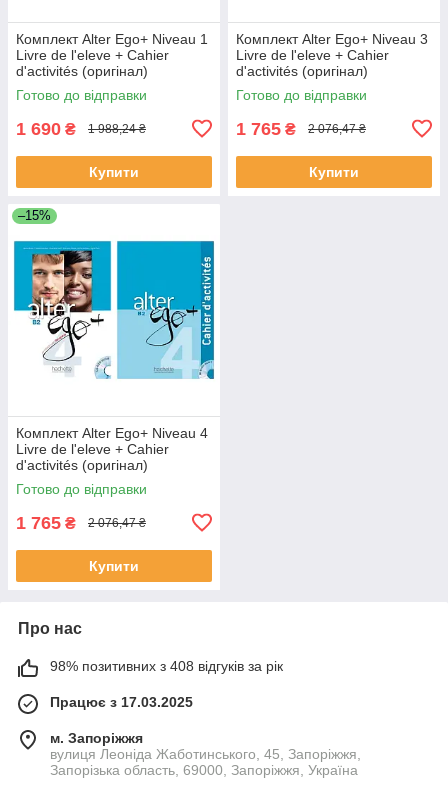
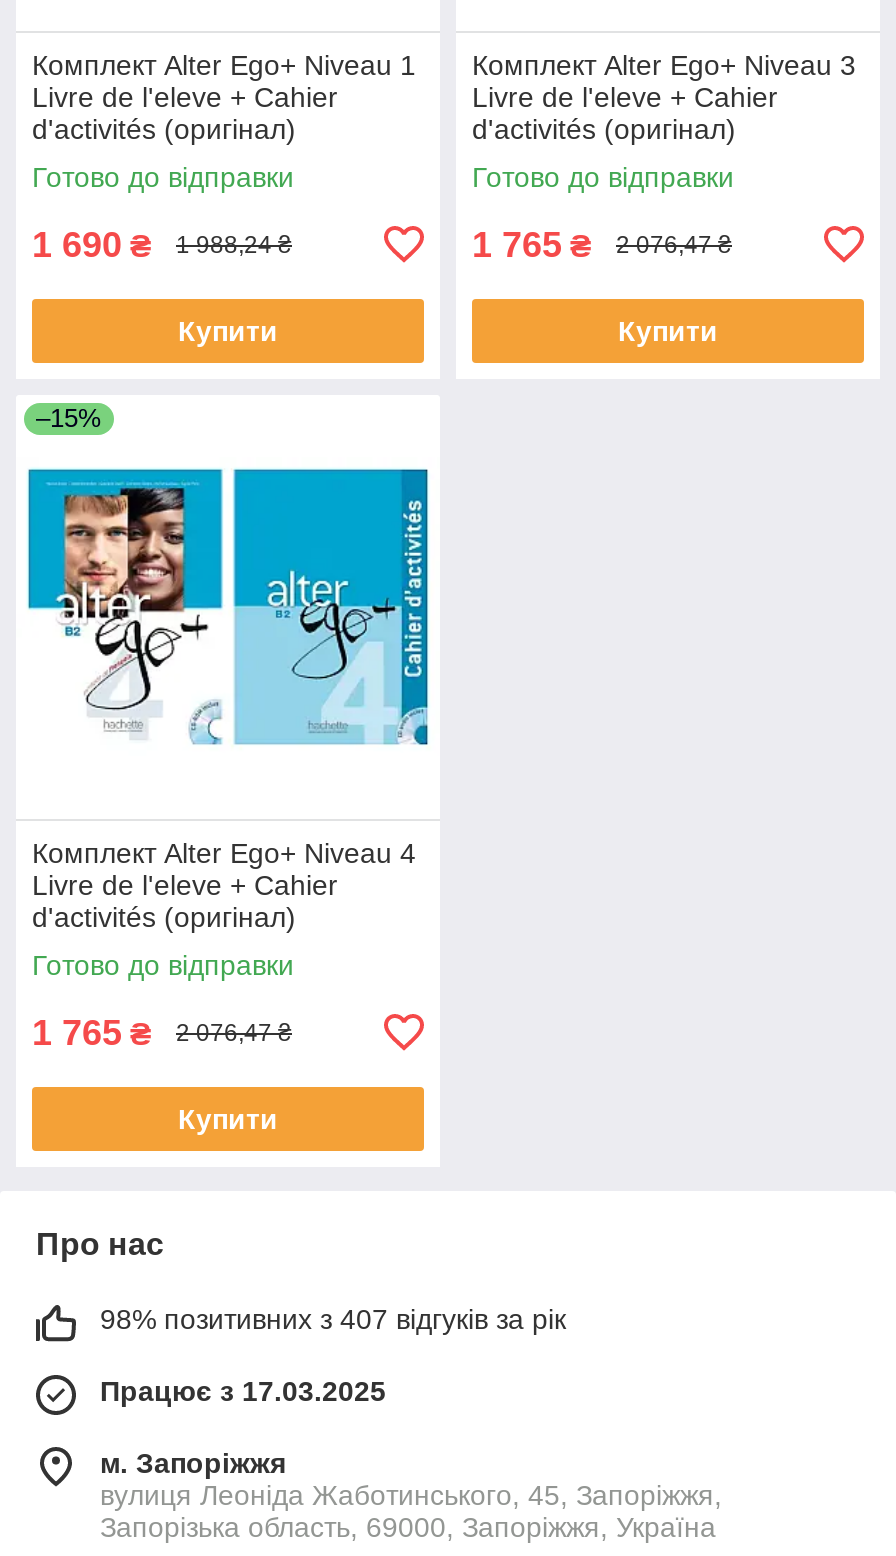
[50,658,283,674] 98% позитивних з 408 відгуків за рік -> [100,1303,566,1335] 98% позитивних з 407 відгуків за рік

